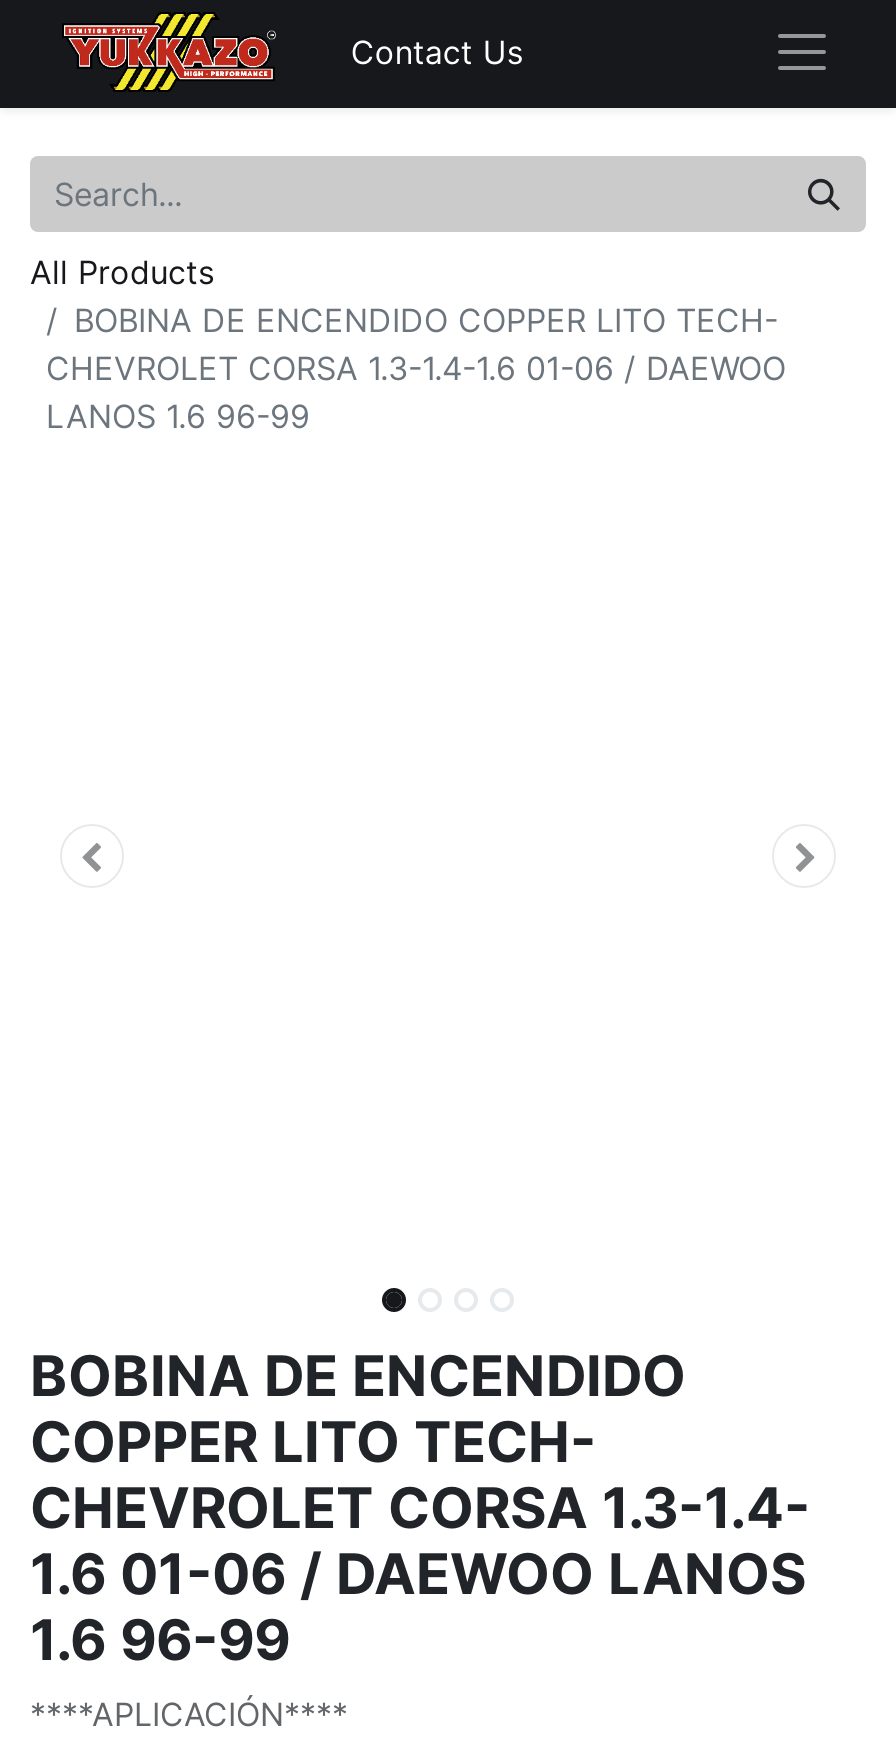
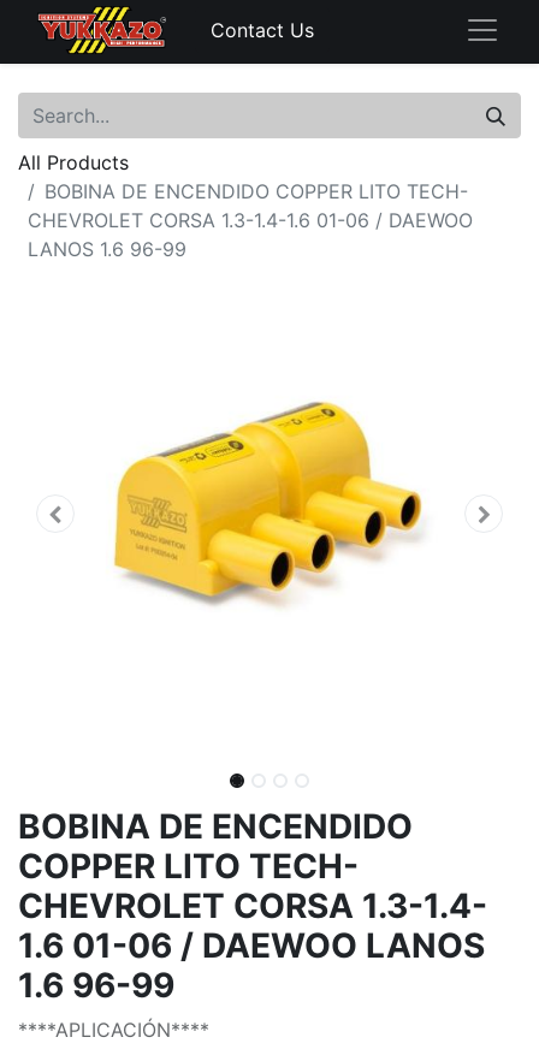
none -> [113,401,422,607] [image]

